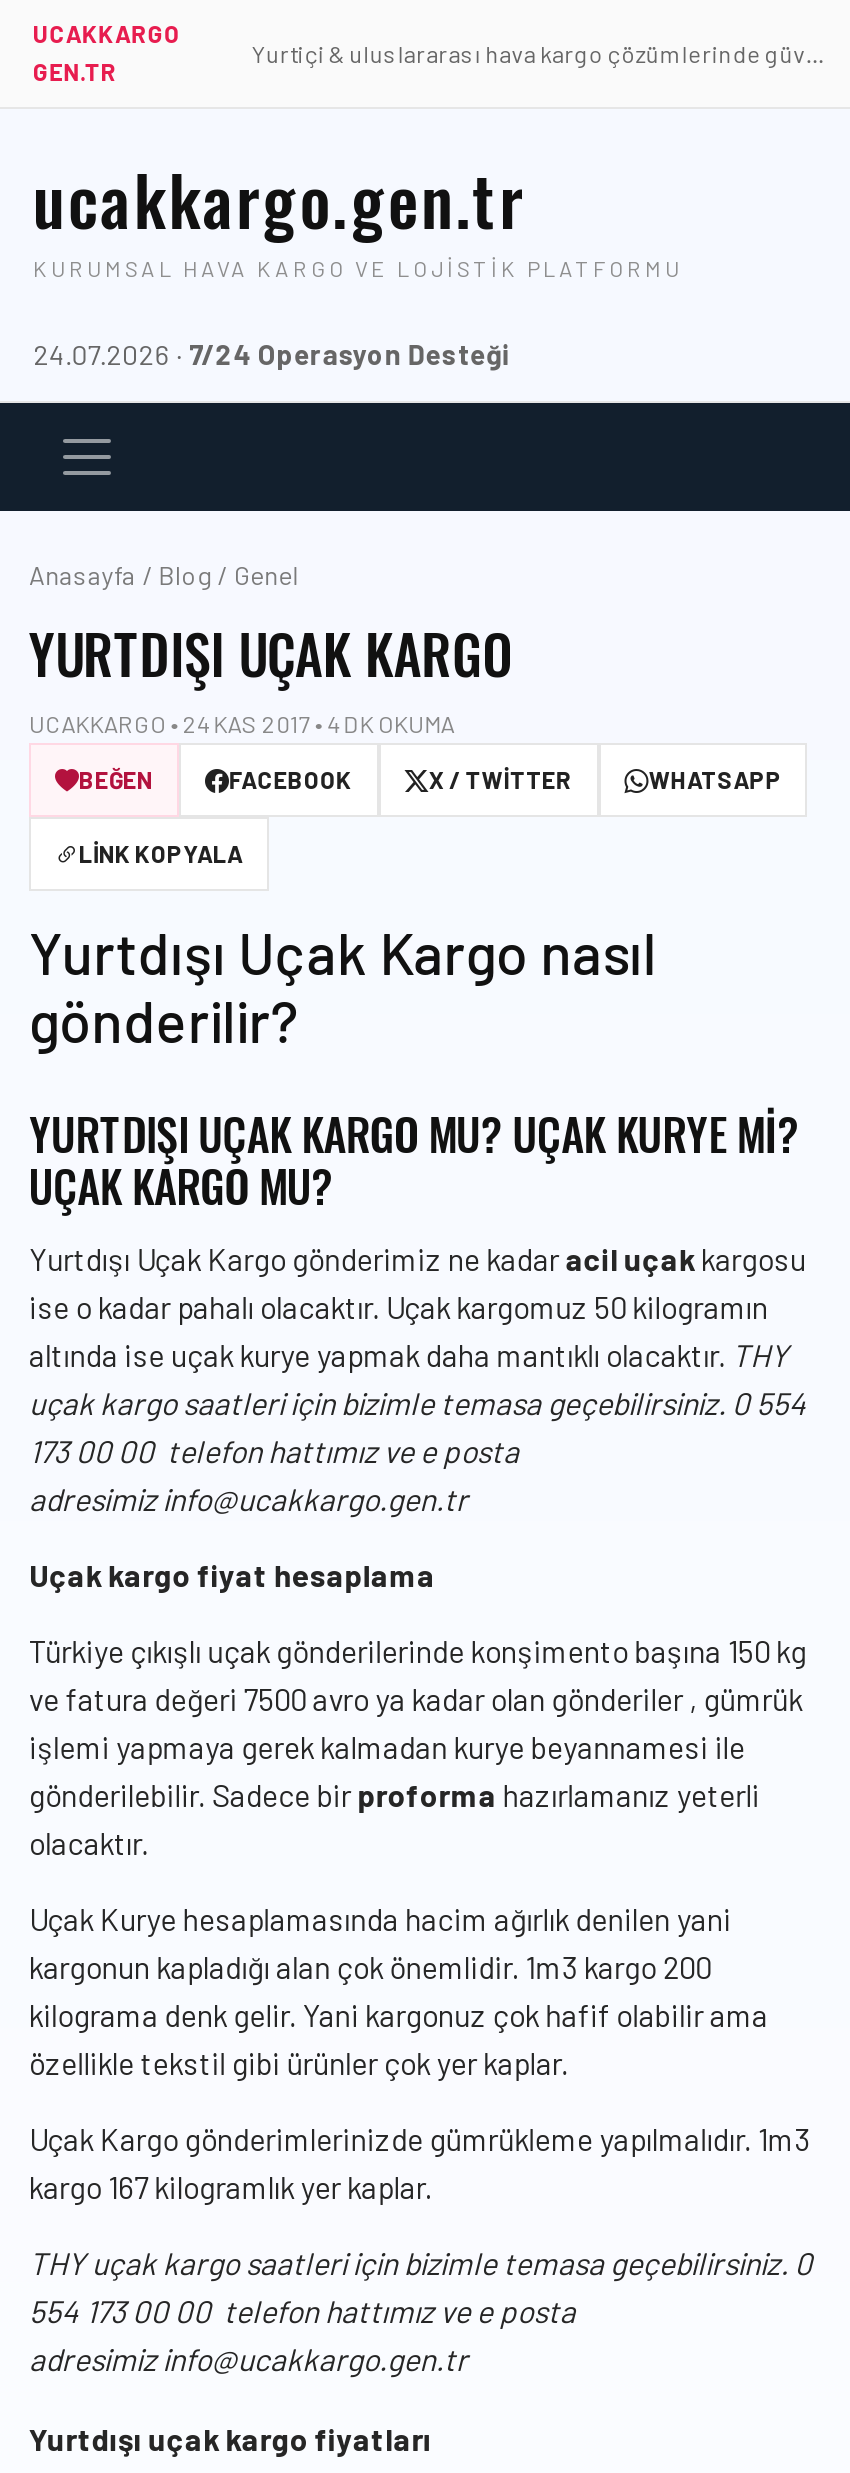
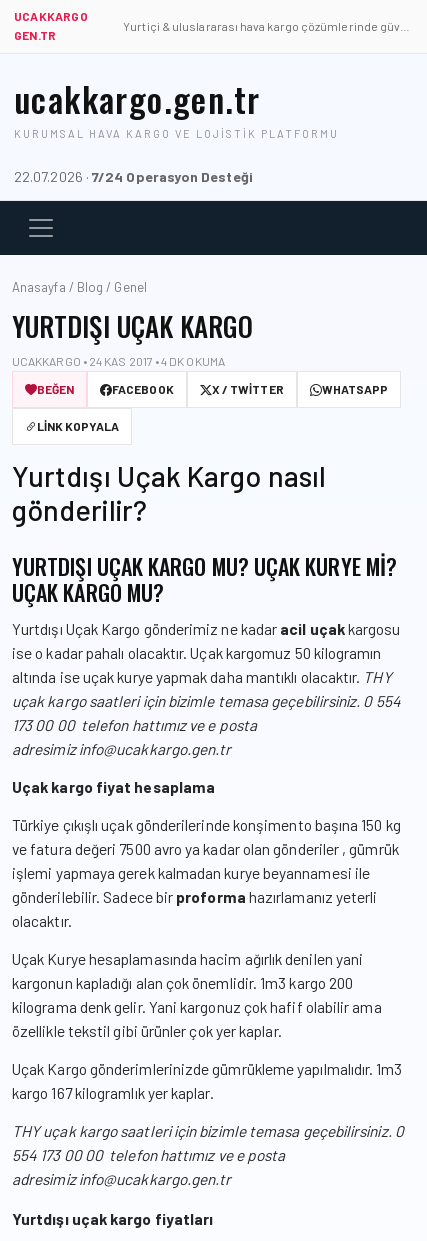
[33,337,511,371] 24.07.2026 · 7/24 Operasyon Desteği -> [14,168,253,185] 22.07.2026 · 7/24 Operasyon Desteği

